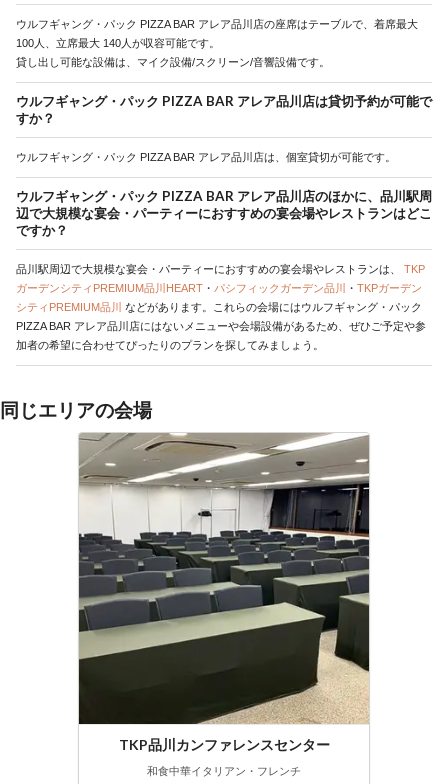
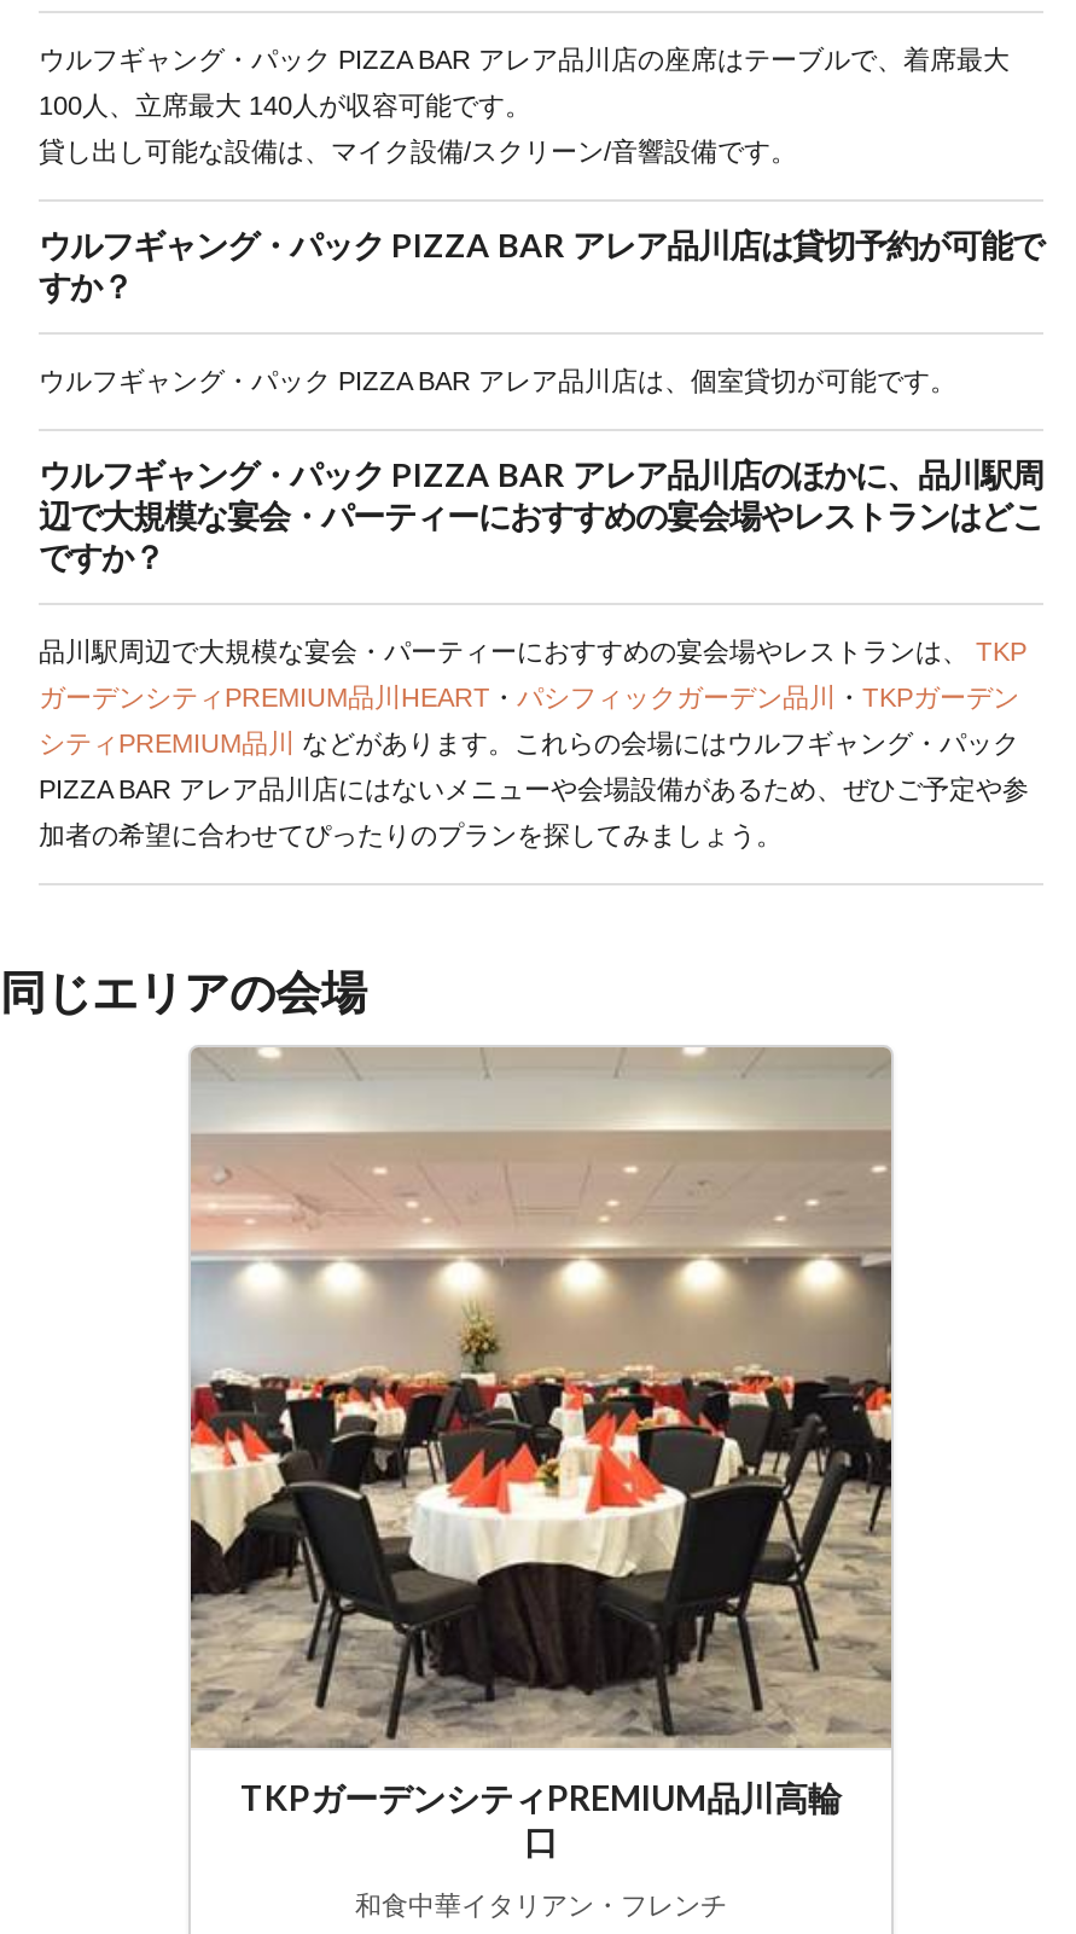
[78,432,369,753] [image] | TKP品川カンファレンスセンター -> [188,1045,894,1862] [image] | TKPガーデンシティPREMIUM品川高輪 | 口

